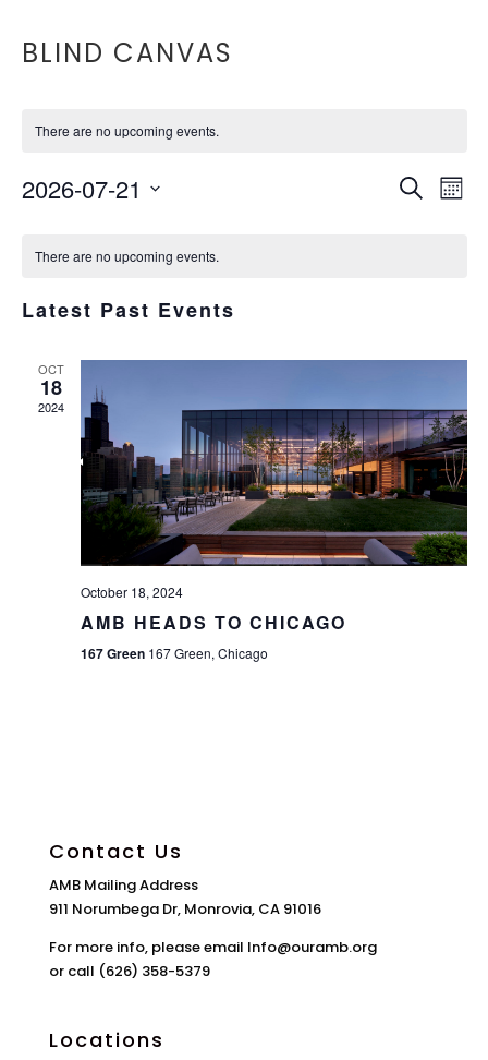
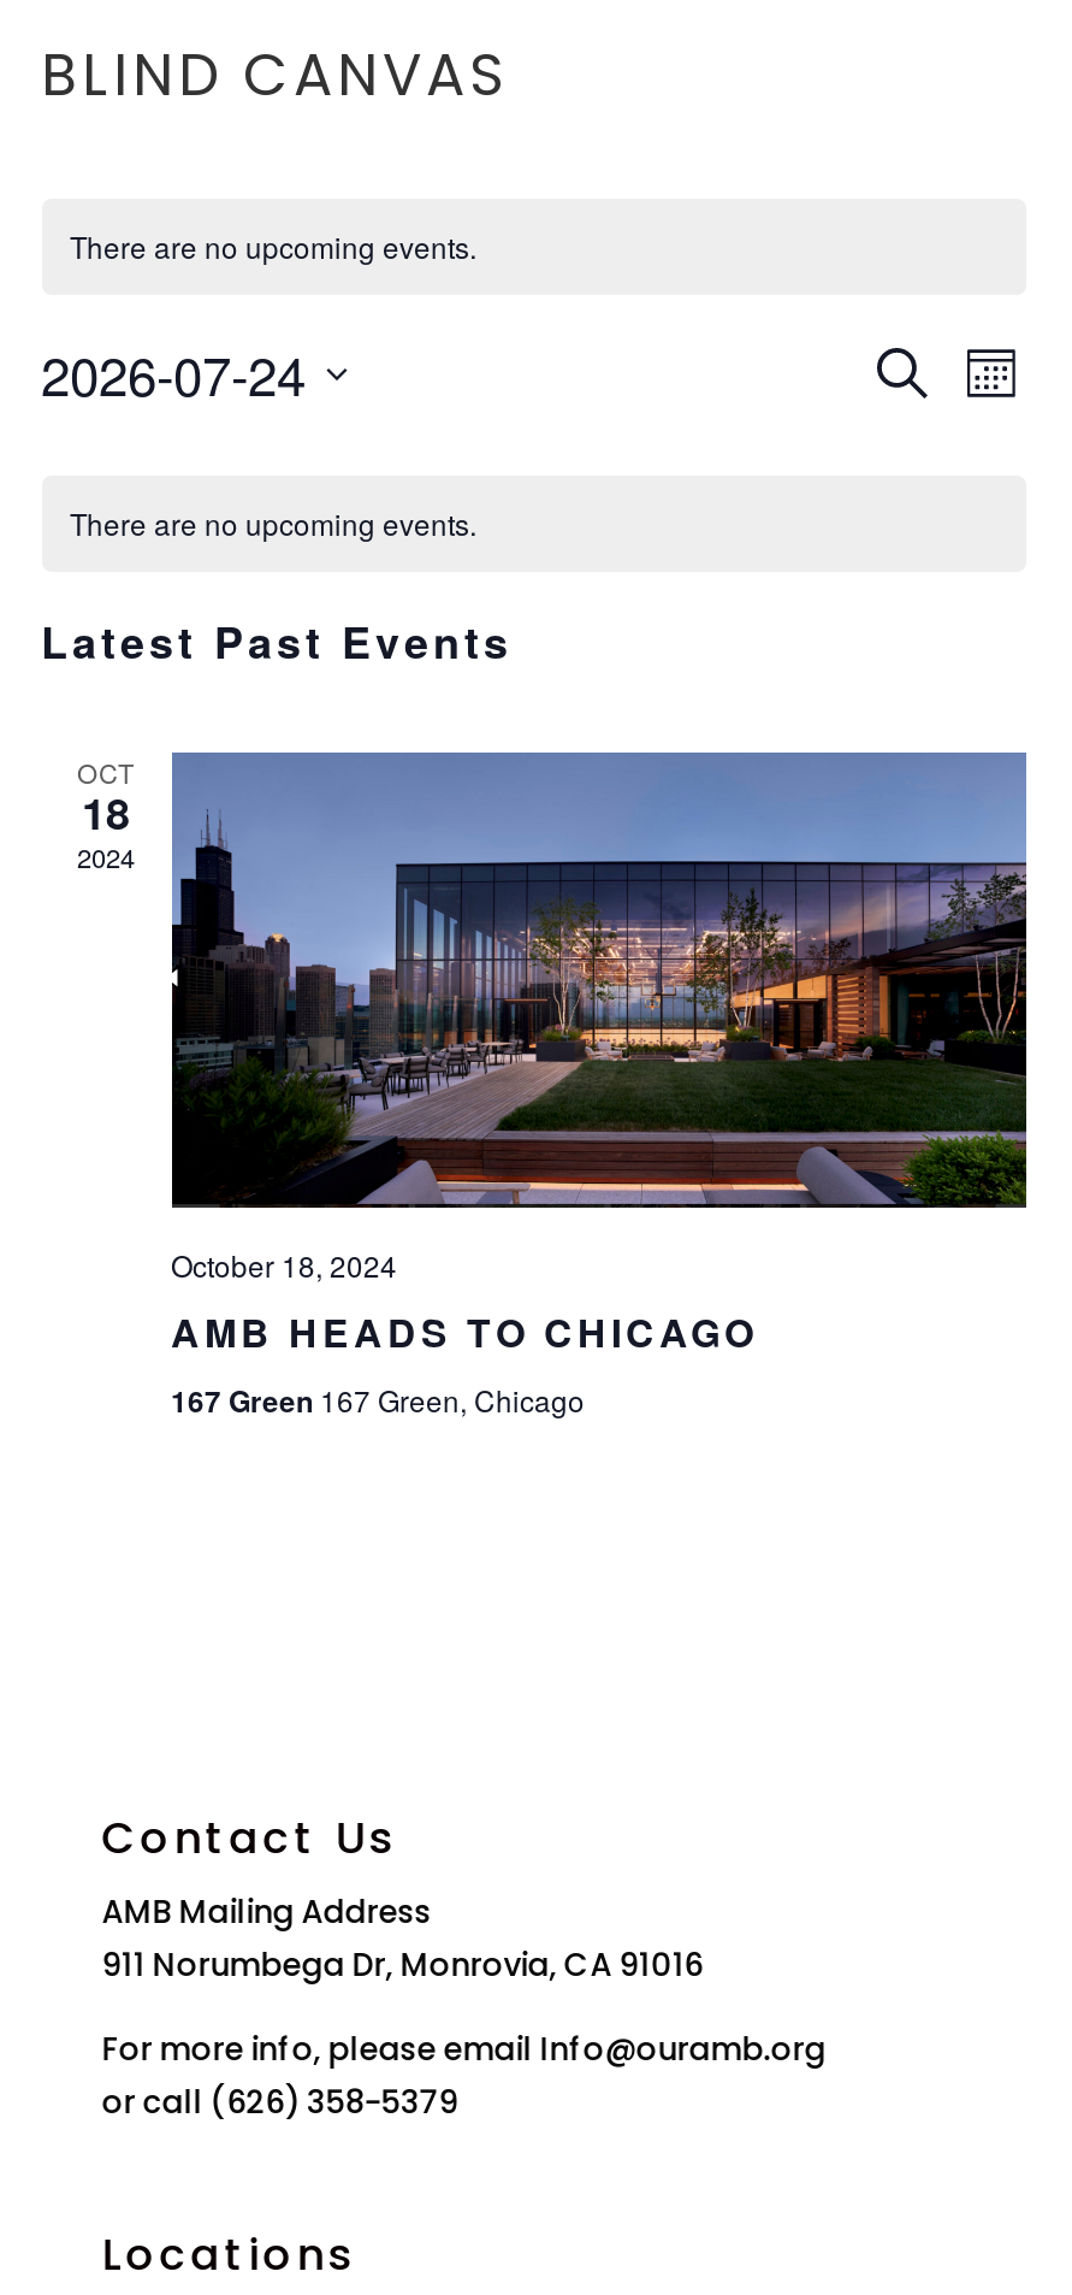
[21,171,141,205] 2026-07-21 -> [41,336,306,411] 2026-07-24

